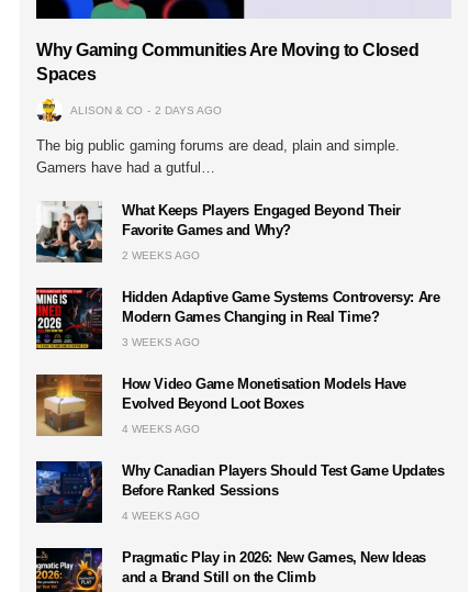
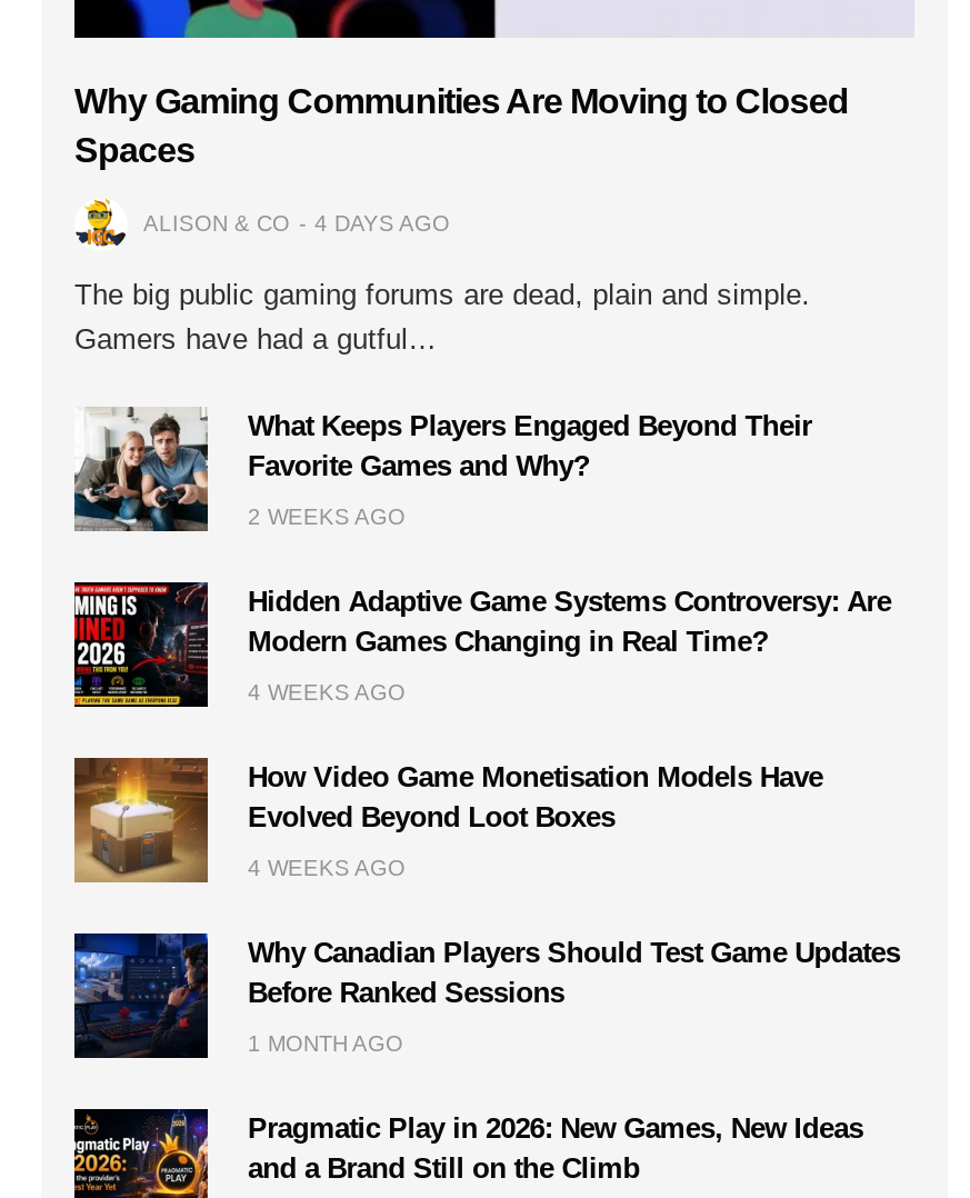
[70,104,222,116] ALISON & CO 2 DAYS AGO -> [143,210,450,235] ALISON & CO 4 DAYS AGO
[122,336,200,348] 3 WEEKS AGO -> [248,679,406,704] 4 WEEKS AGO
[122,509,200,521] 4 WEEKS AGO -> [248,1031,403,1055] 1 MONTH AGO

